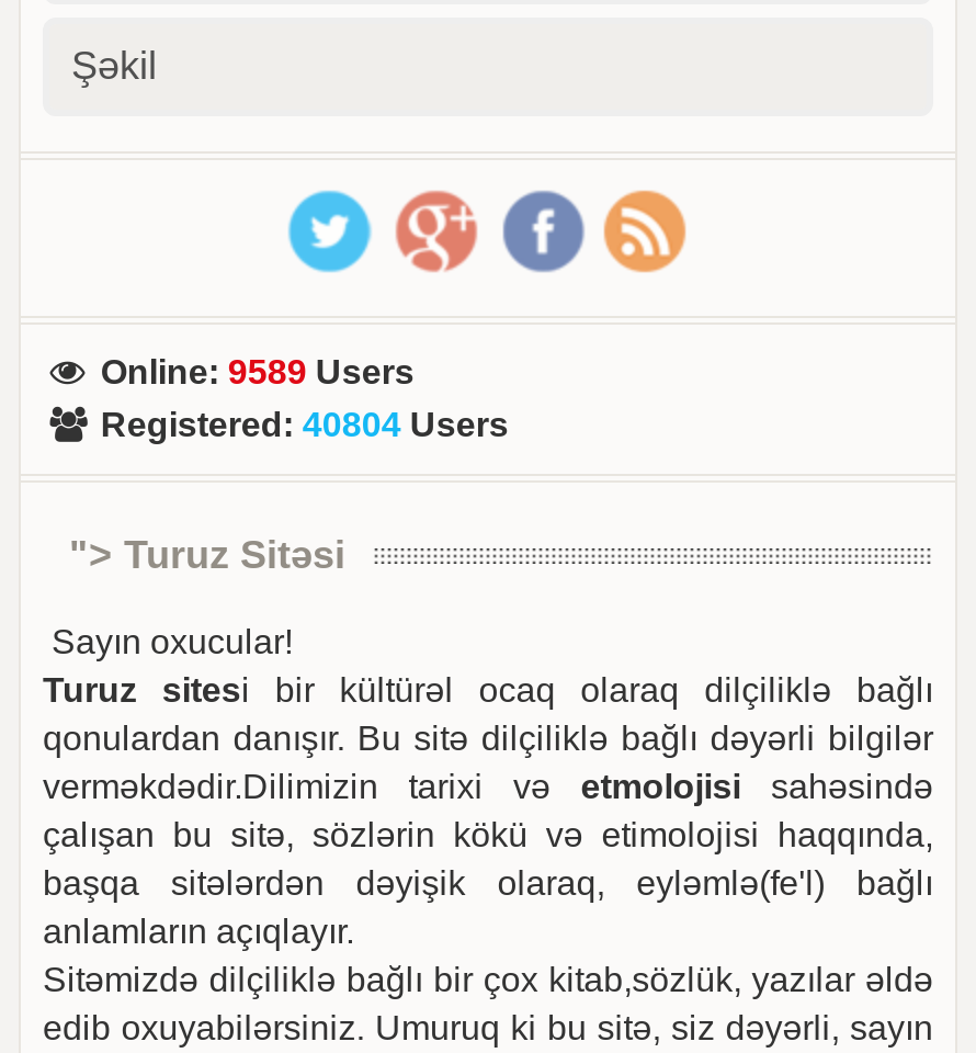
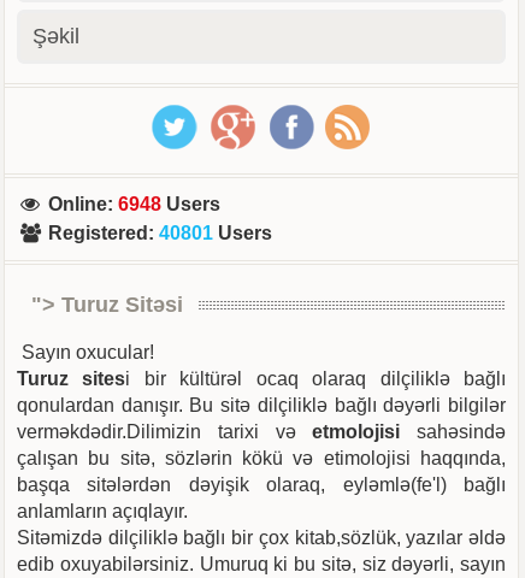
[101,353,414,390] Online: 9589 Users -> [49,194,221,214] Online: 6948 Users
[101,406,509,443] Registered: 40804 Users -> [49,223,273,243] Registered: 40801 Users

